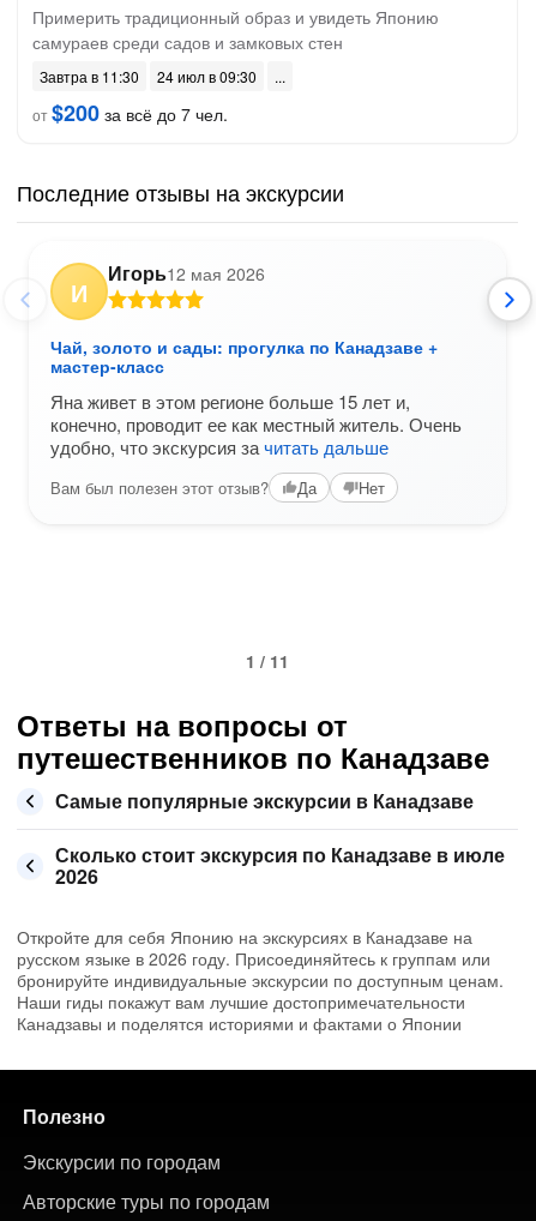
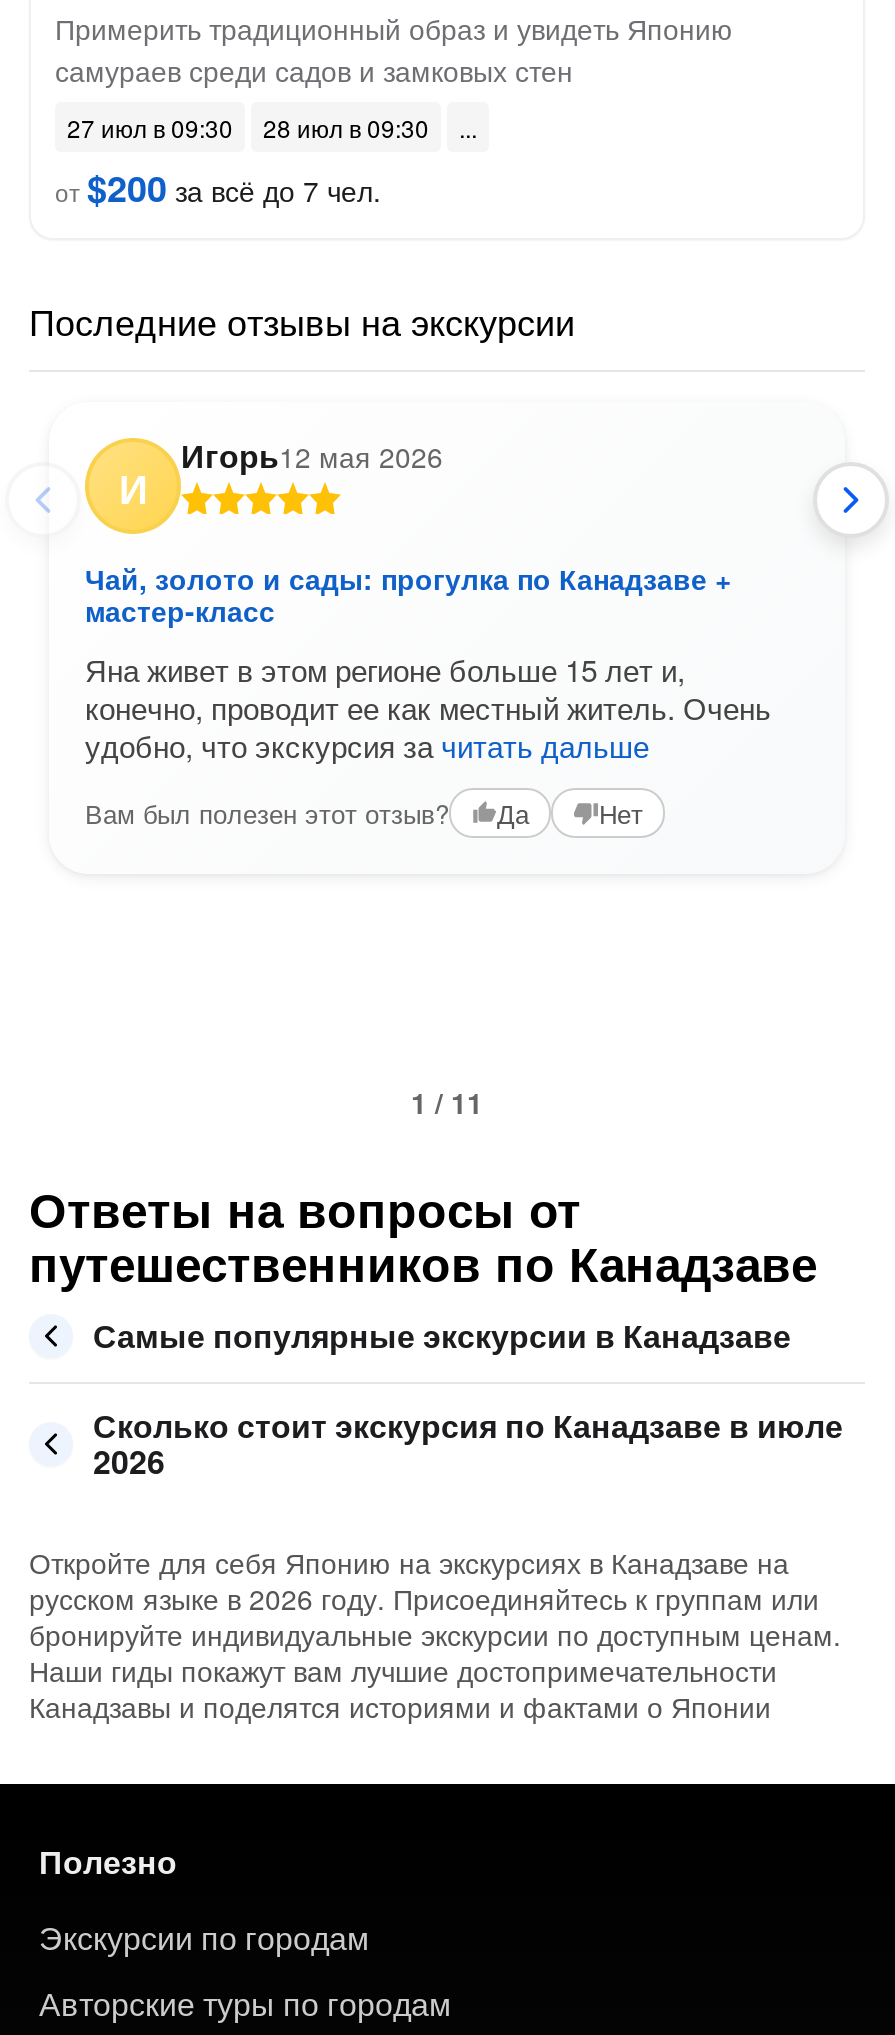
[40,66,257,86] Завтра в 11:30 | 24 июл в 09:30 -> [67,110,429,144] 27 июл в 09:30 | 28 июл в 09:30

